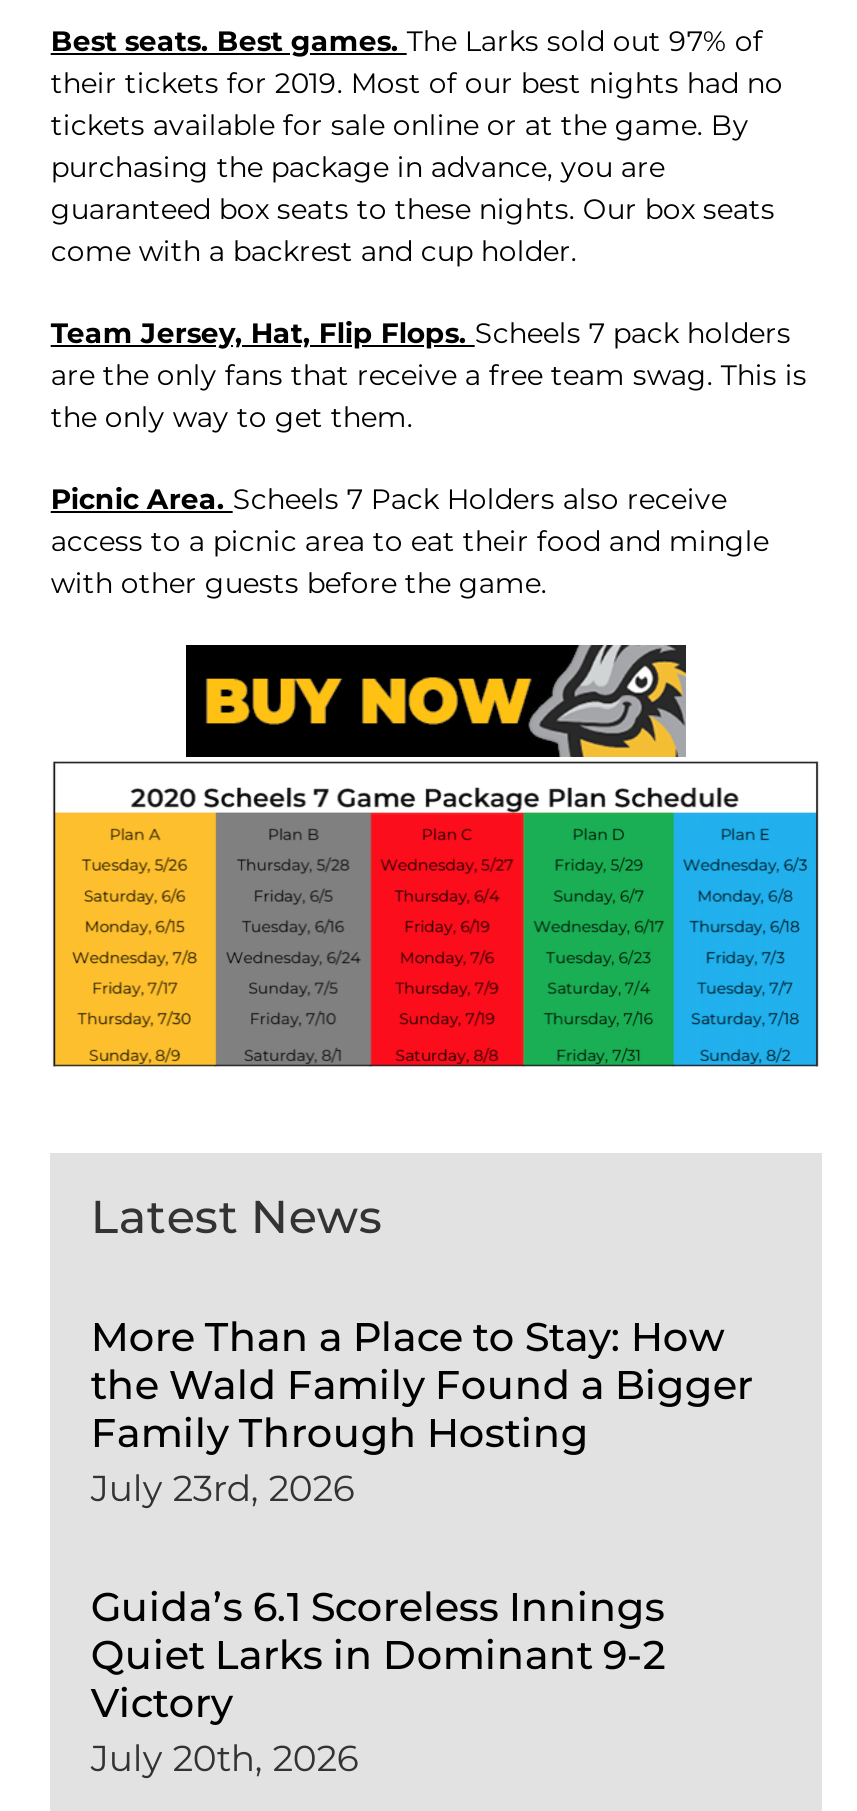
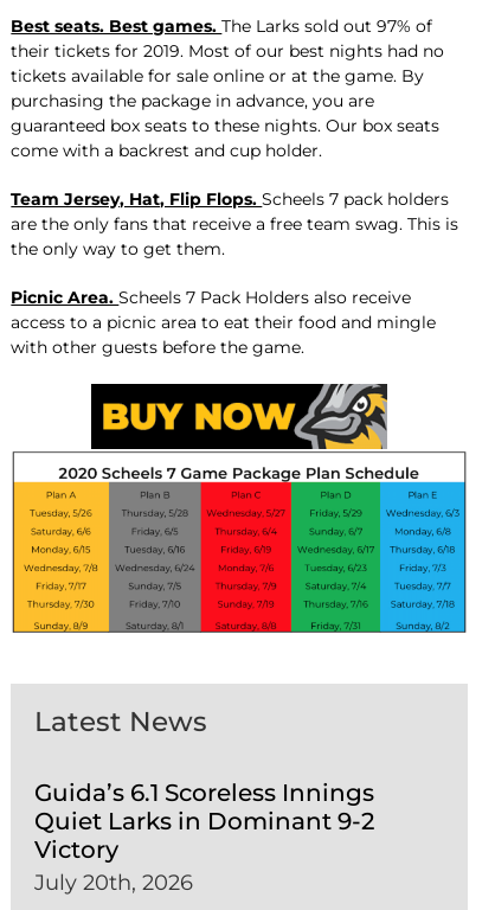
[91,1313,753,1511] More Than a Place to Stay: How | the Wald Family Found a Bigger | Family Through Hosting | July 23rd, 2026 -> none

